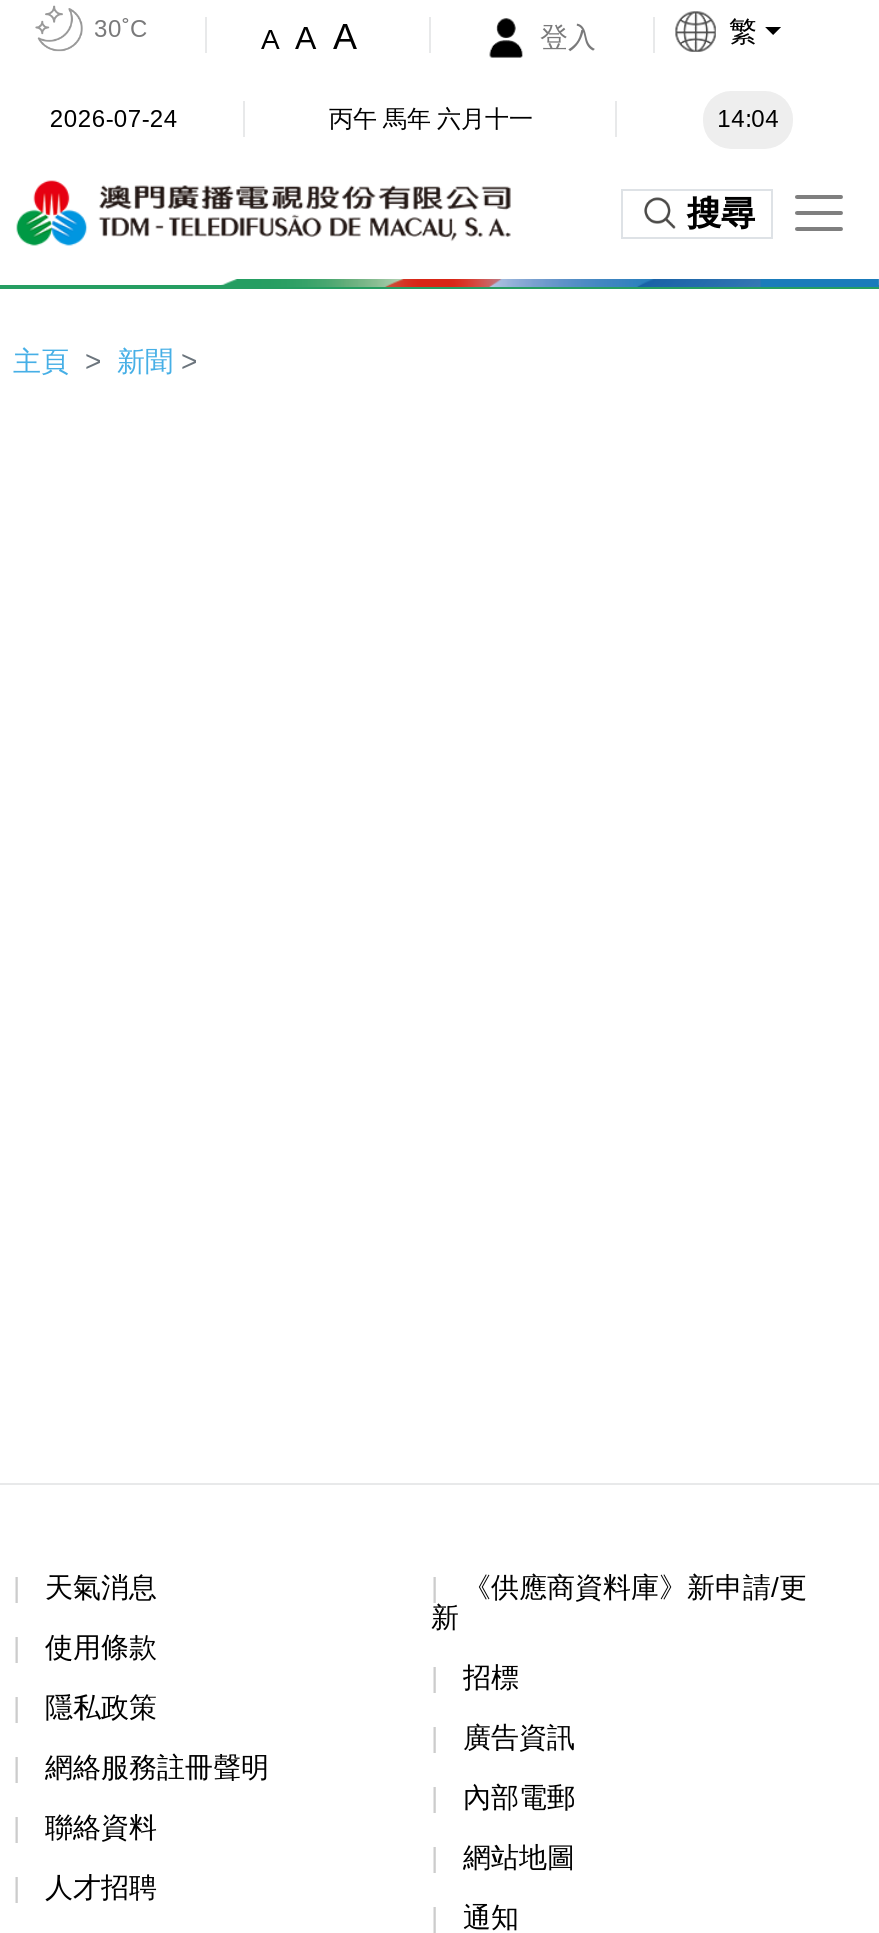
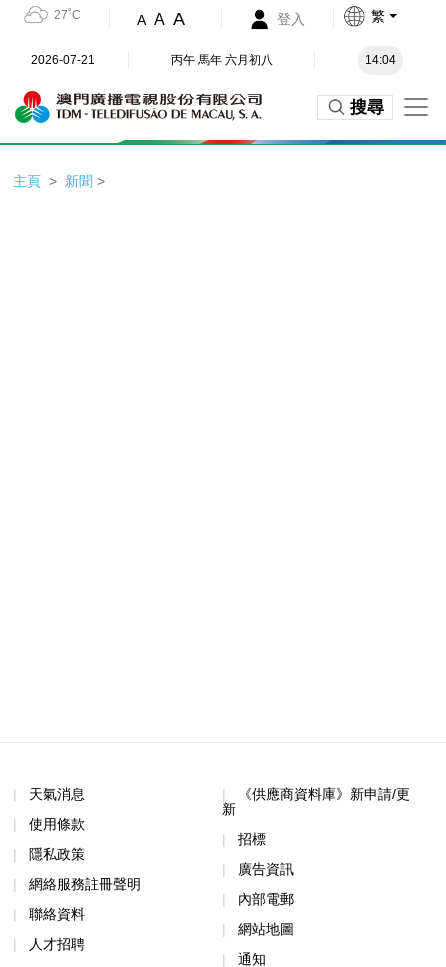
[94,15,148,43] 30˚C -> [53,8,80,22] 27˚C
[50,104,178,132] 2026-07-24 -> [31,52,95,66] 2026-07-21
[329,104,533,132] 丙午 馬年 六月十一 -> [171,52,273,66] 丙午 馬年 六月初八

